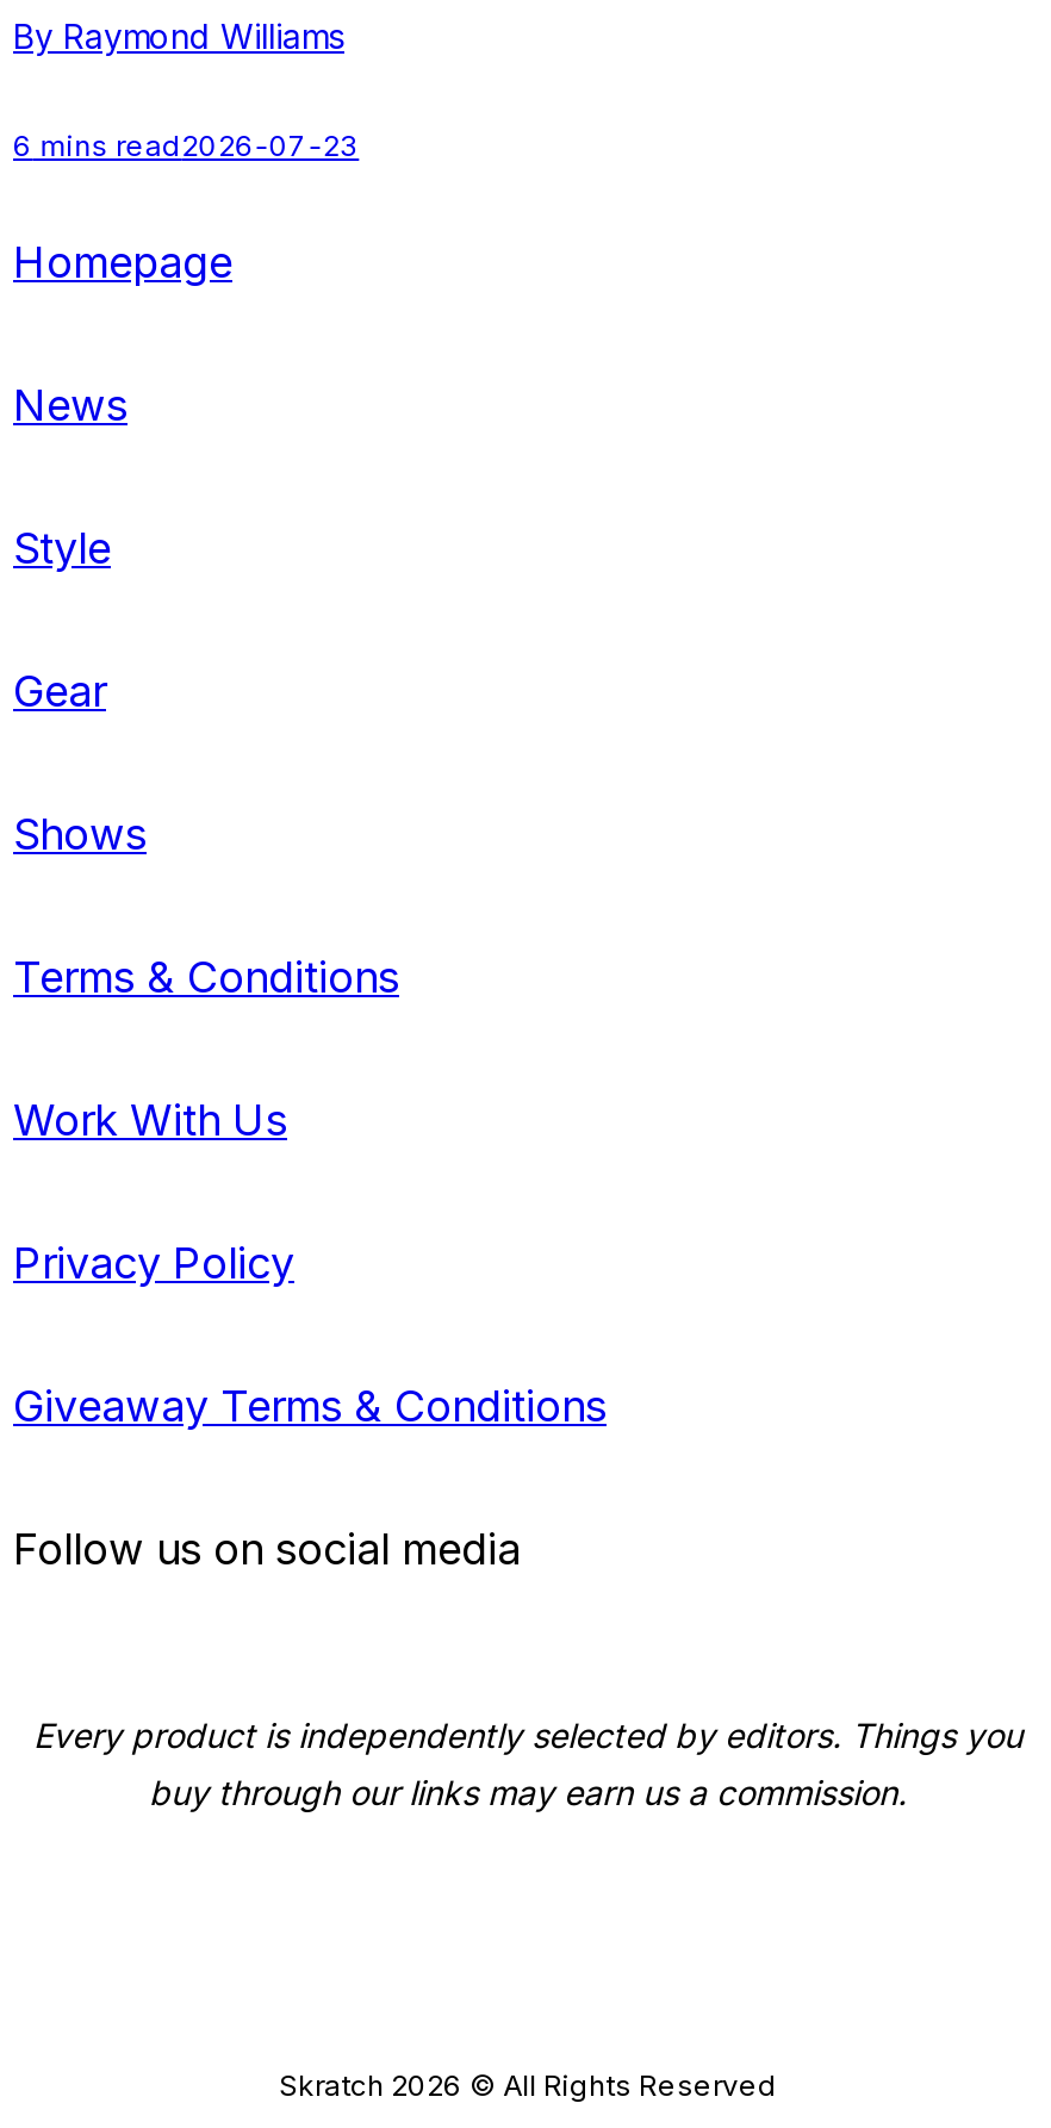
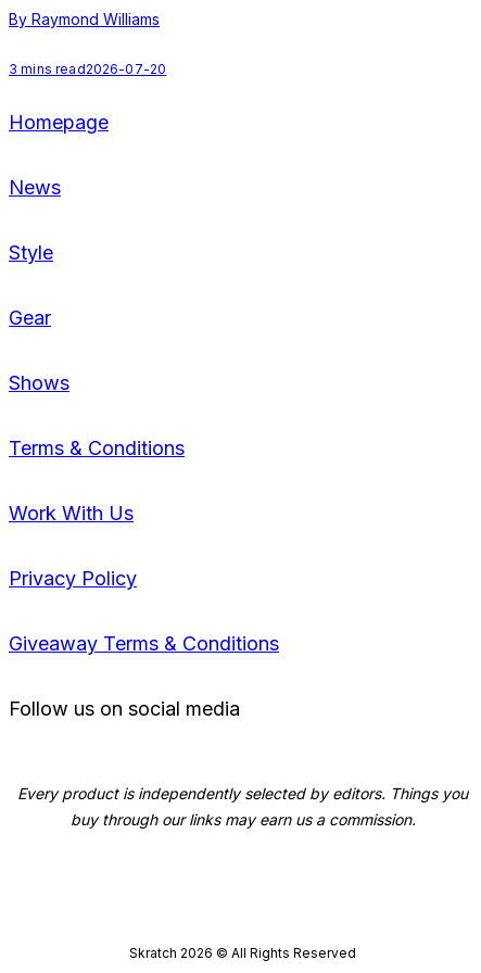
[13,127,359,163] 6 mins read2026-07-23 -> [9,61,166,77] 3 mins read2026-07-20

